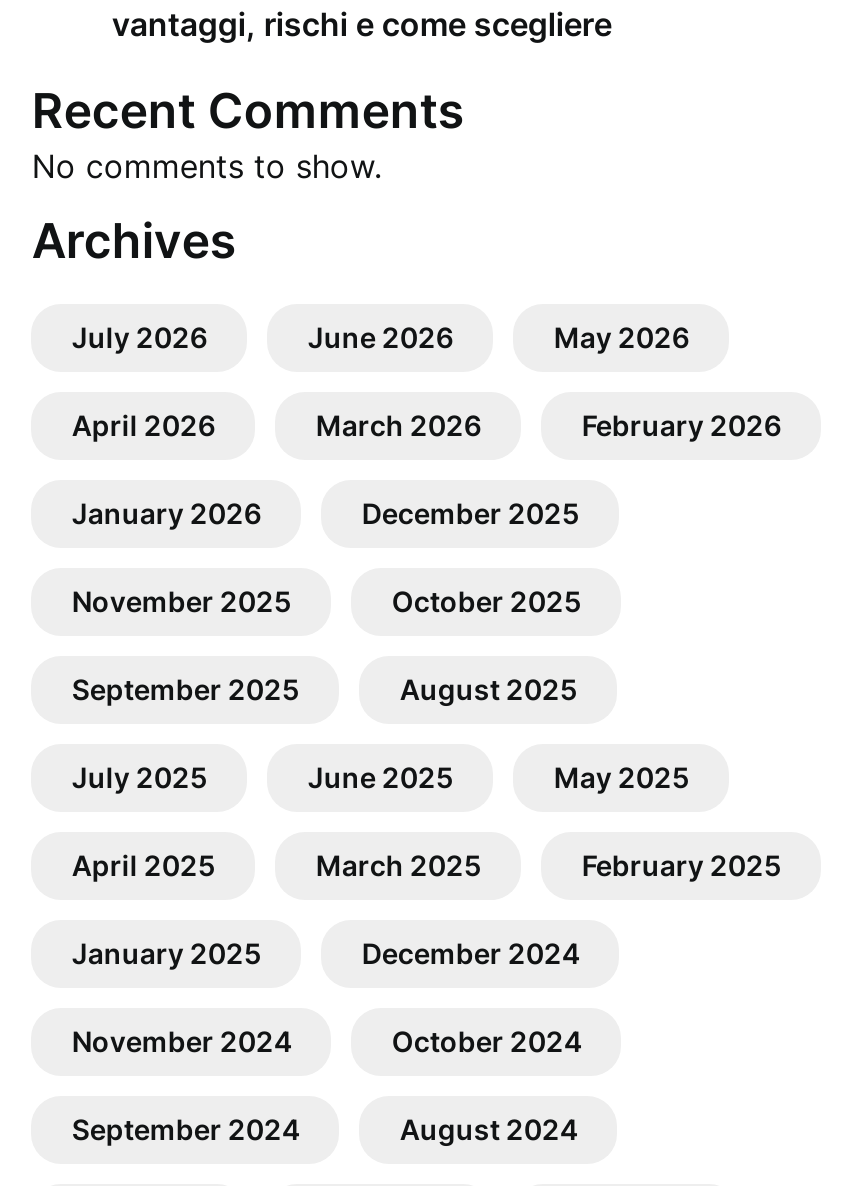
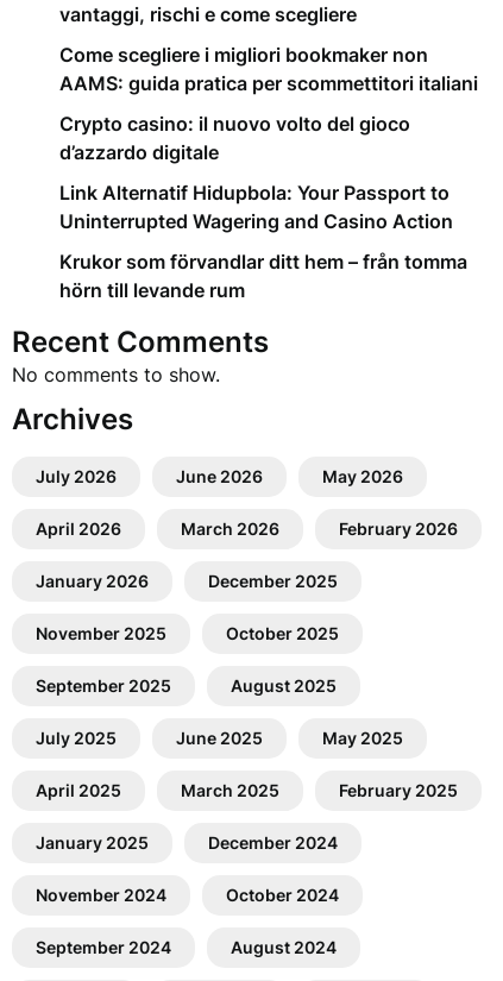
none -> [60,43,479,302] Come scegliere i migliori bookmaker non | AAMS: guida pratica per scommettitori italiani | Crypto casino: il nuovo volto del gioco | d’azzardo digitale | Link Alternatif Hidupbola: Your Passport to | Uninterrupted Wagering and Casino Action | Krukor som förvandlar ditt hem – från tomma | hörn till levande rum

